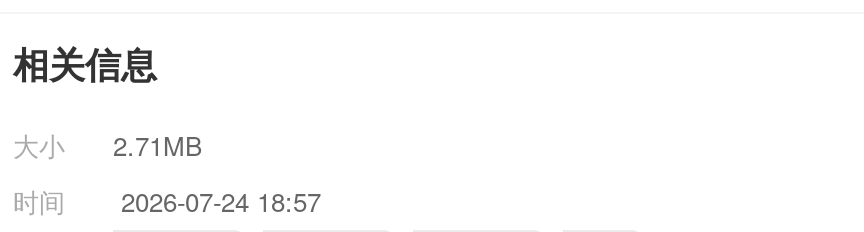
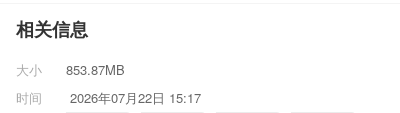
[13,126,203,164] 大小 2.71MB -> [16,60,125,79] 大小 853.87MB
[13,182,321,220] 时间 2026-07-24 18:57 -> [16,88,201,107] 时间 2026年07月22日 15:17

